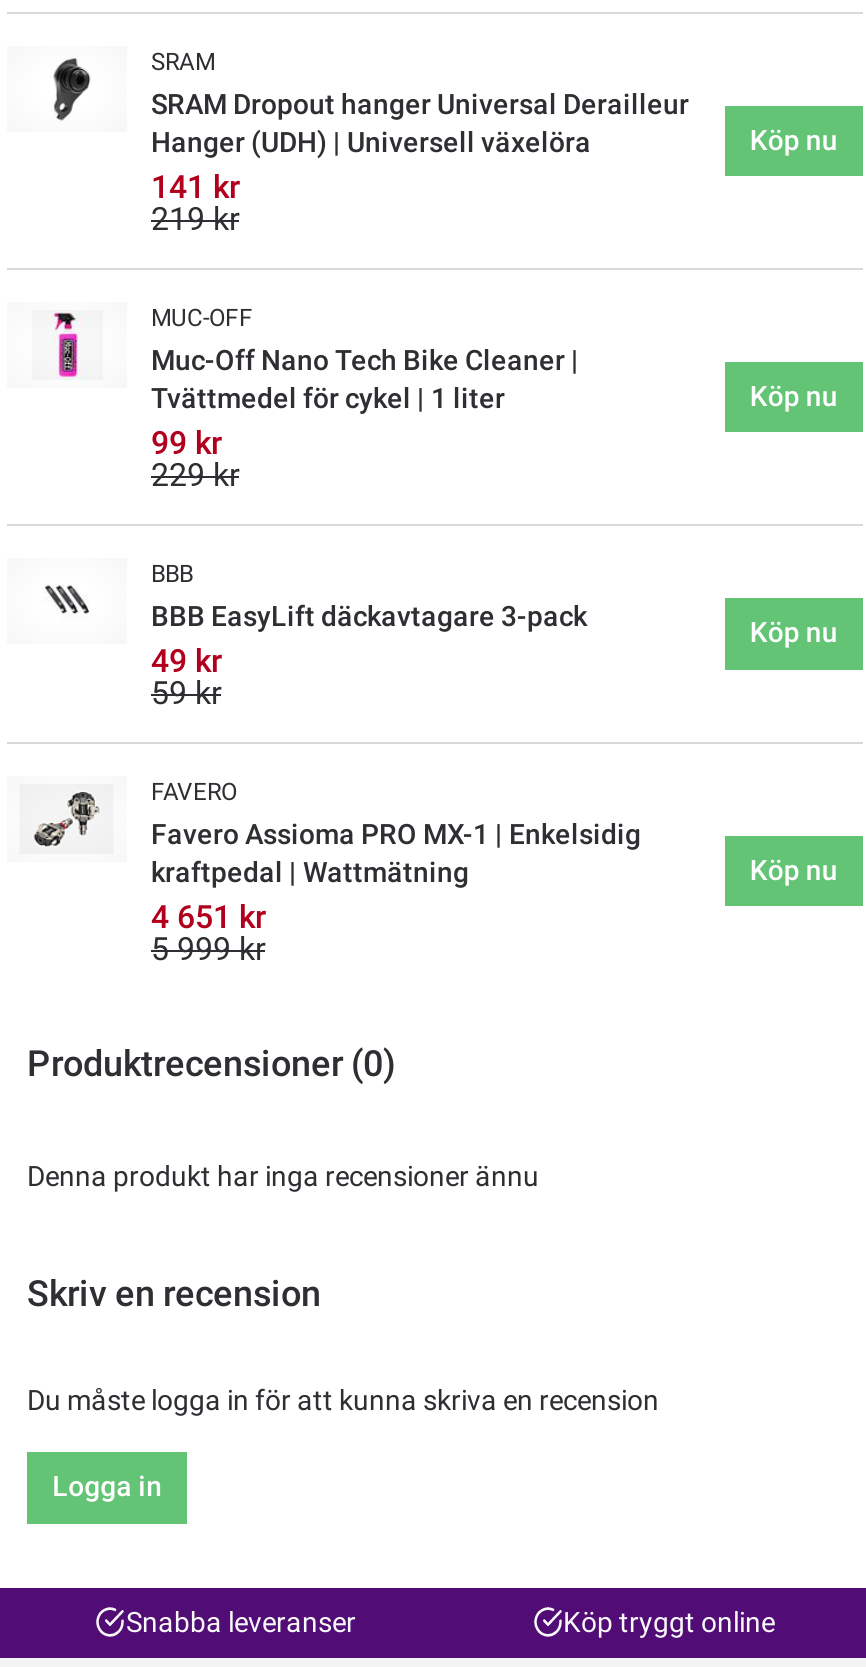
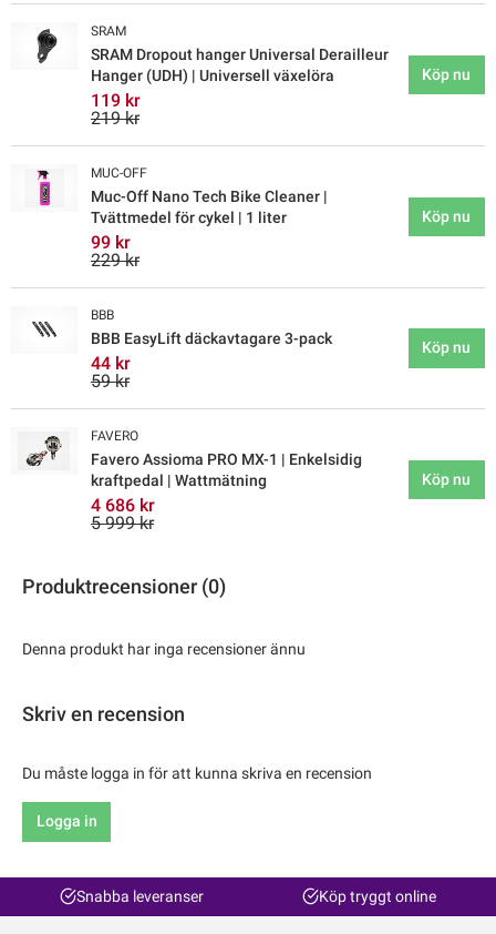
[151,168,241,206] 141 kr -> [91,90,141,111] 119 kr
[151,642,223,680] 49 kr -> [91,353,131,374] 44 kr
[151,898,267,936] 4 651 kr -> [91,495,155,516] 4 686 kr

